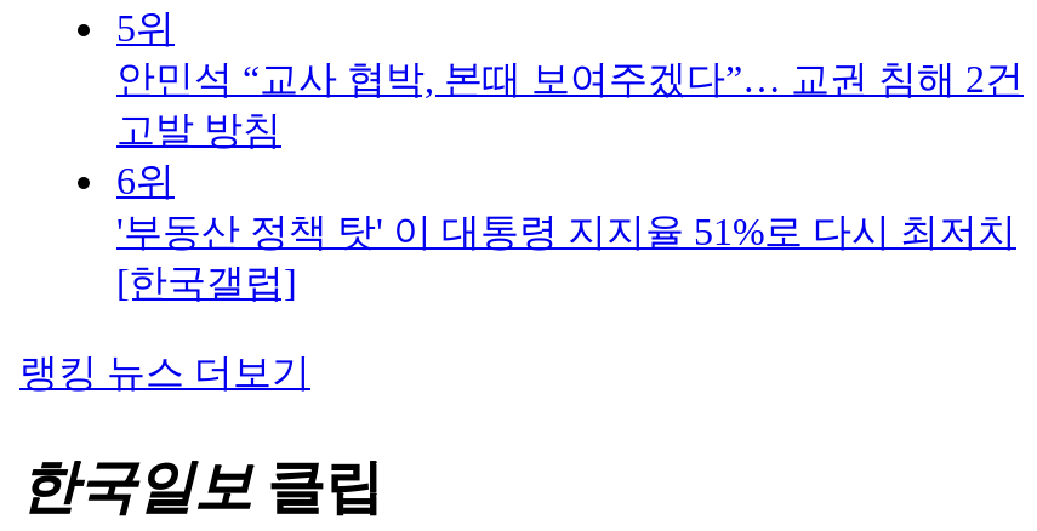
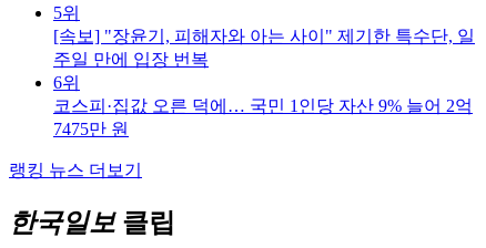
[116,58,1024,150] 안민석 “교사 협박, 본때 보여주겠다”… 교권 침해 2건 | 고발 방침 -> [53,26,475,68] [속보] "장윤기, 피해자와 아는 사이" 제기한 특수단, 일 | 주일 만에 입장 번복
[116,210,1016,303] '부동산 정책 탓' 이 대통령 지지율 51%로 다시 최저치 | [한국갤럽] -> [53,96,473,138] 코스피·집값 오른 덕에… 국민 1인당 자산 9% 늘어 2억 | 7475만 원

